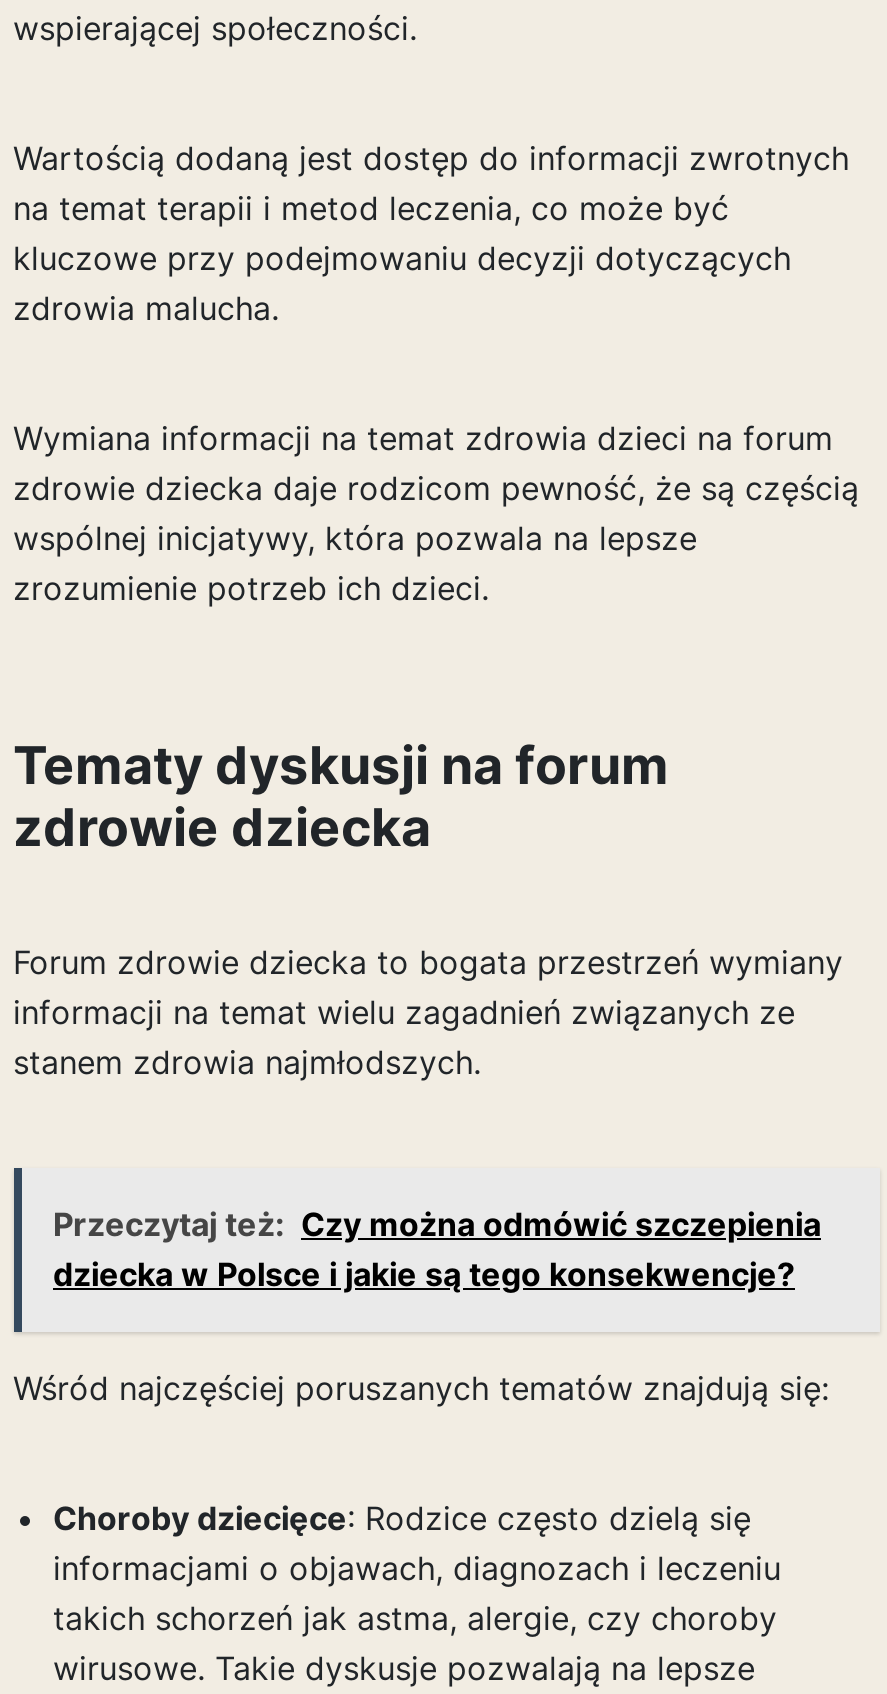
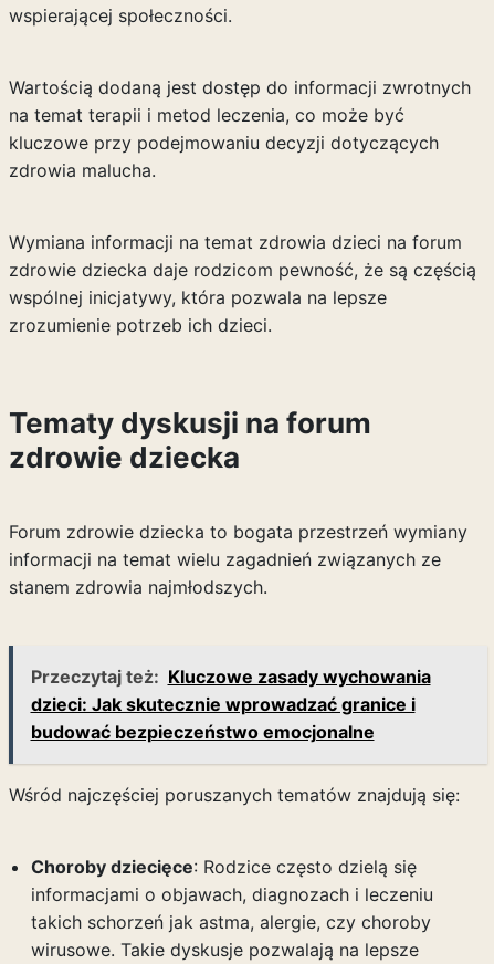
[53,1204,821,1294] Przeczytaj też: Czy można odmówić szczepienia | dziecka w Polsce i jakie są tego konsekwencje? -> [30,666,430,743] Przeczytaj też: Kluczowe zasady wychowania | dzieci: Jak skutecznie wprowadzać granice i | budować bezpieczeństwo emocjonalne

